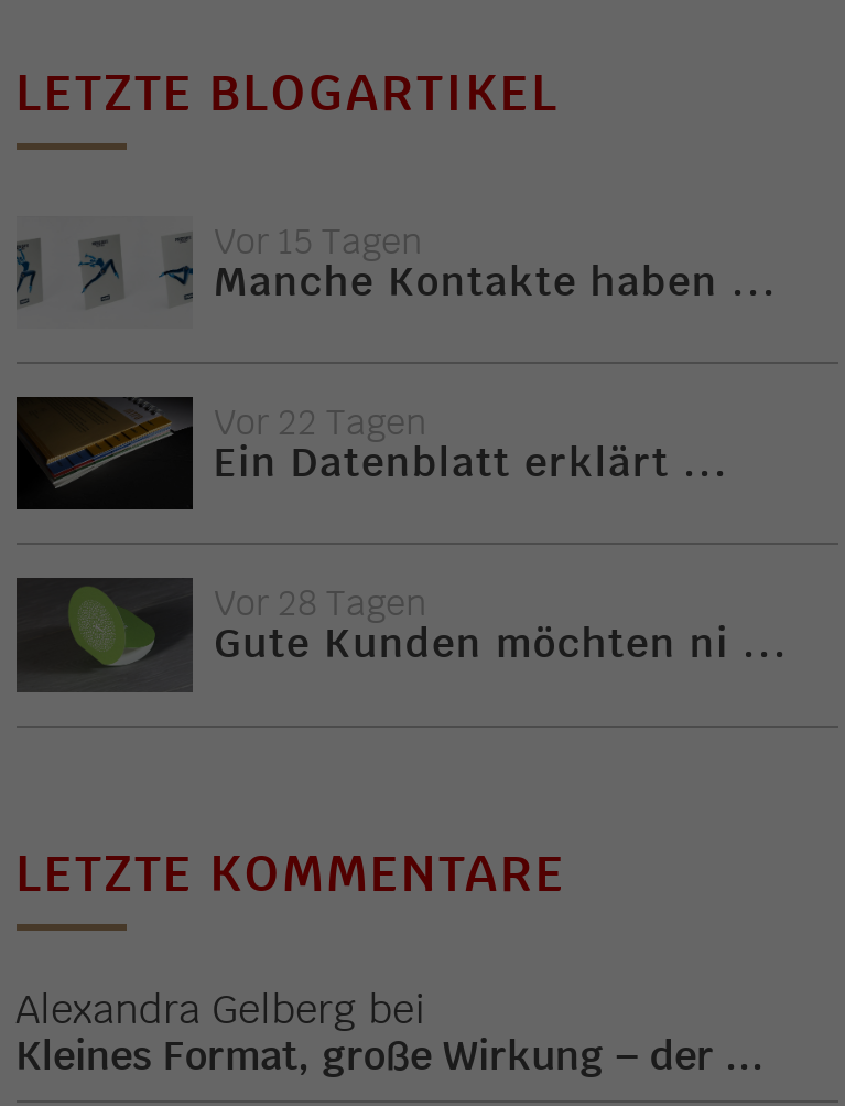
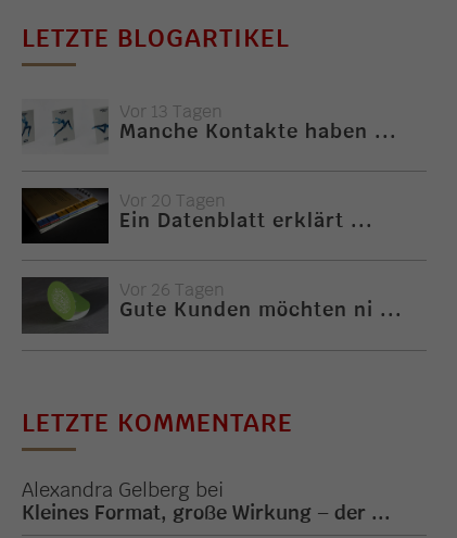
[214,218,423,265] Vor 15 Tagen -> [119,100,222,123] Vor 13 Tagen
[214,400,427,446] Vor 22 Tagen -> [119,189,225,212] Vor 20 Tagen
[214,581,427,627] Vor 28 Tagen -> [119,279,224,302] Vor 26 Tagen

